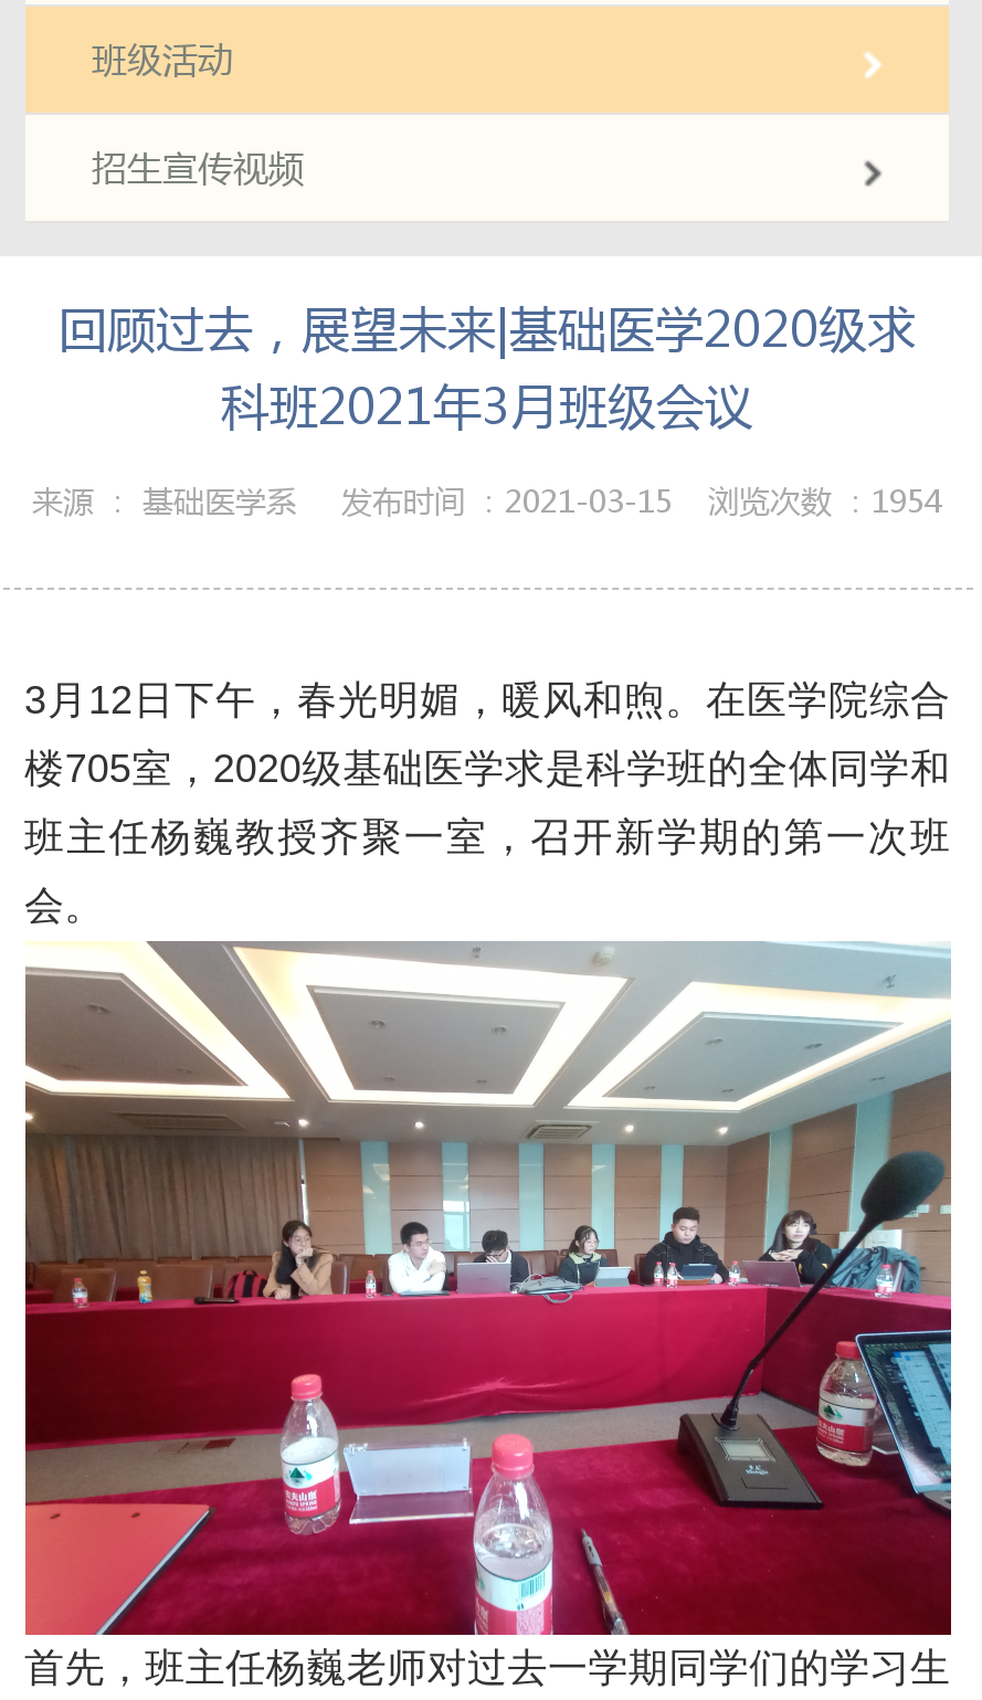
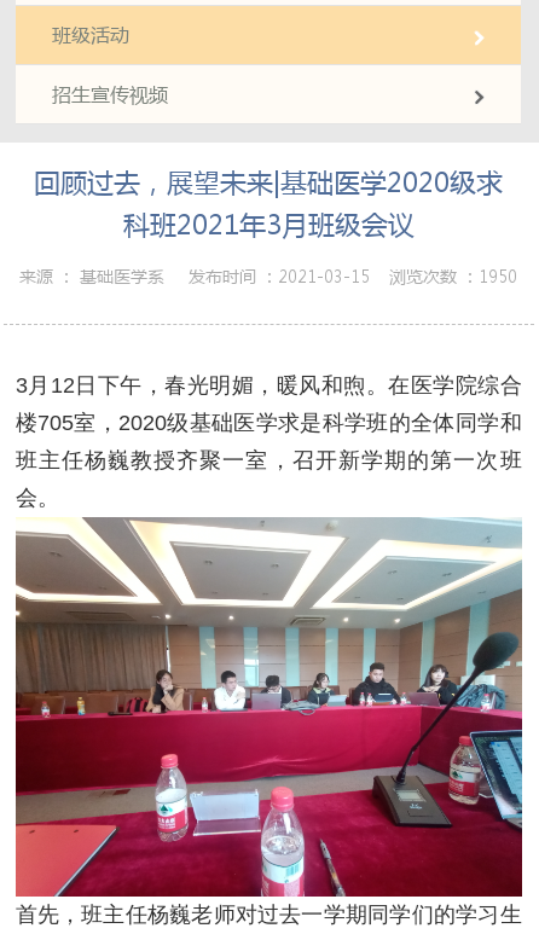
[32,476,942,520] 来源 ：基础医学系发布时间 ：2021-03-15浏览次数 ：1954 -> [19,263,517,287] 来源 ：基础医学系发布时间 ：2021-03-15浏览次数 ：1950

